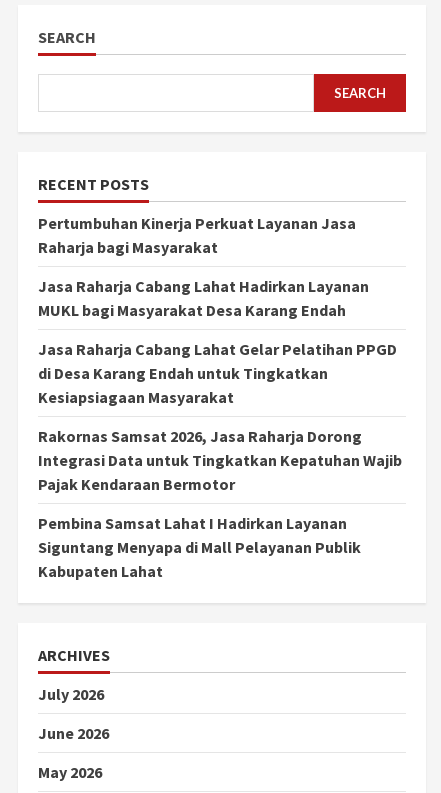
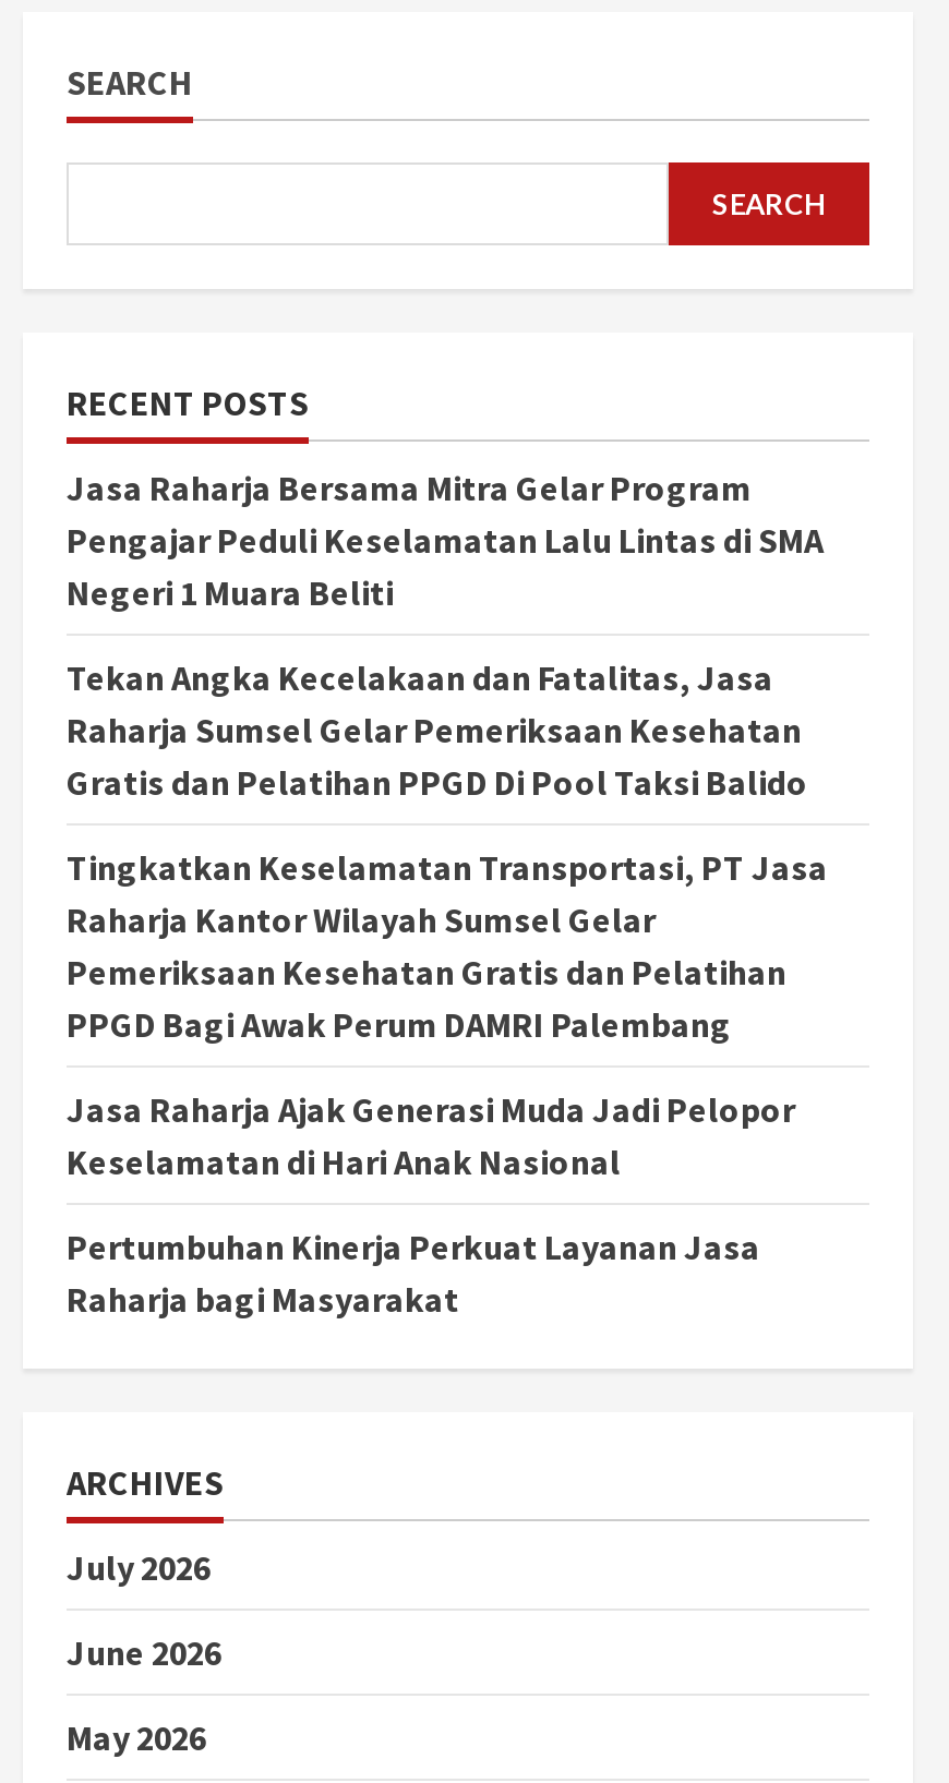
none -> [67,466,828,1184] Jasa Raharja Bersama Mitra Gelar Program | Pengajar Peduli Keselamatan Lalu Lintas di SMA | Negeri 1 Muara Beliti | Tekan Angka Kecelakaan dan Fatalitas, Jasa | Raharja Sumsel Gelar Pemeriksaan Kesehatan | Gratis dan Pelatihan PPGD Di Pool Taksi Balido | Tingkatkan Keselamatan Transportasi, PT Jasa | Raharja Kantor Wilayah Sumsel Gelar | Pemeriksaan Kesehatan Gratis dan Pelatihan | PPGD Bagi Awak Perum DAMRI Palembang | Jasa Raharja Ajak Generasi Muda Jadi Pelopor | Keselamatan di Hari Anak Nasional
moved [38,213,356,257] -> [67,1225,760,1321]: Pertumbuhan Kinerja Perkuat Layanan Jasa | Raharja bagi Masyarakat
[38,276,402,581] Jasa Raharja Cabang Lahat Hadirkan Layanan | MUKL bagi Masyarakat Desa Karang Endah | Jasa Raharja Cabang Lahat Gelar Pelatihan PPGD | di Desa Karang Endah untuk Tingkatkan | Kesiapsiagaan Masyarakat | Rakornas Samsat 2026, Jasa Raharja Dorong | Integrasi Data untuk Tingkatkan Kepatuhan Wajib | Pajak Kendaraan Bermotor | Pembina Samsat Lahat I Hadirkan Layanan | Siguntang Menyapa di Mall Pelayanan Publik | Kabupaten Lahat -> none

